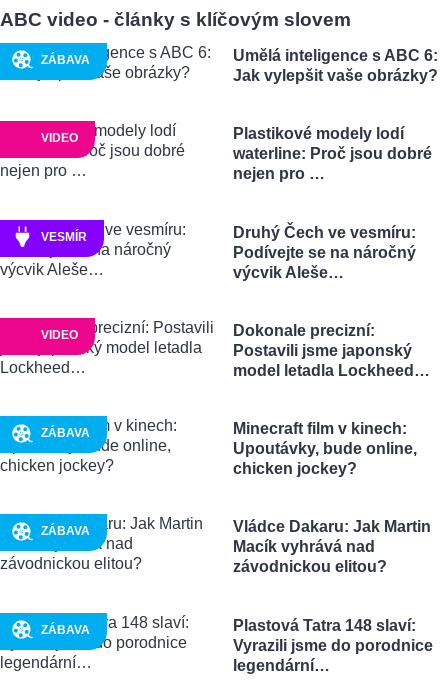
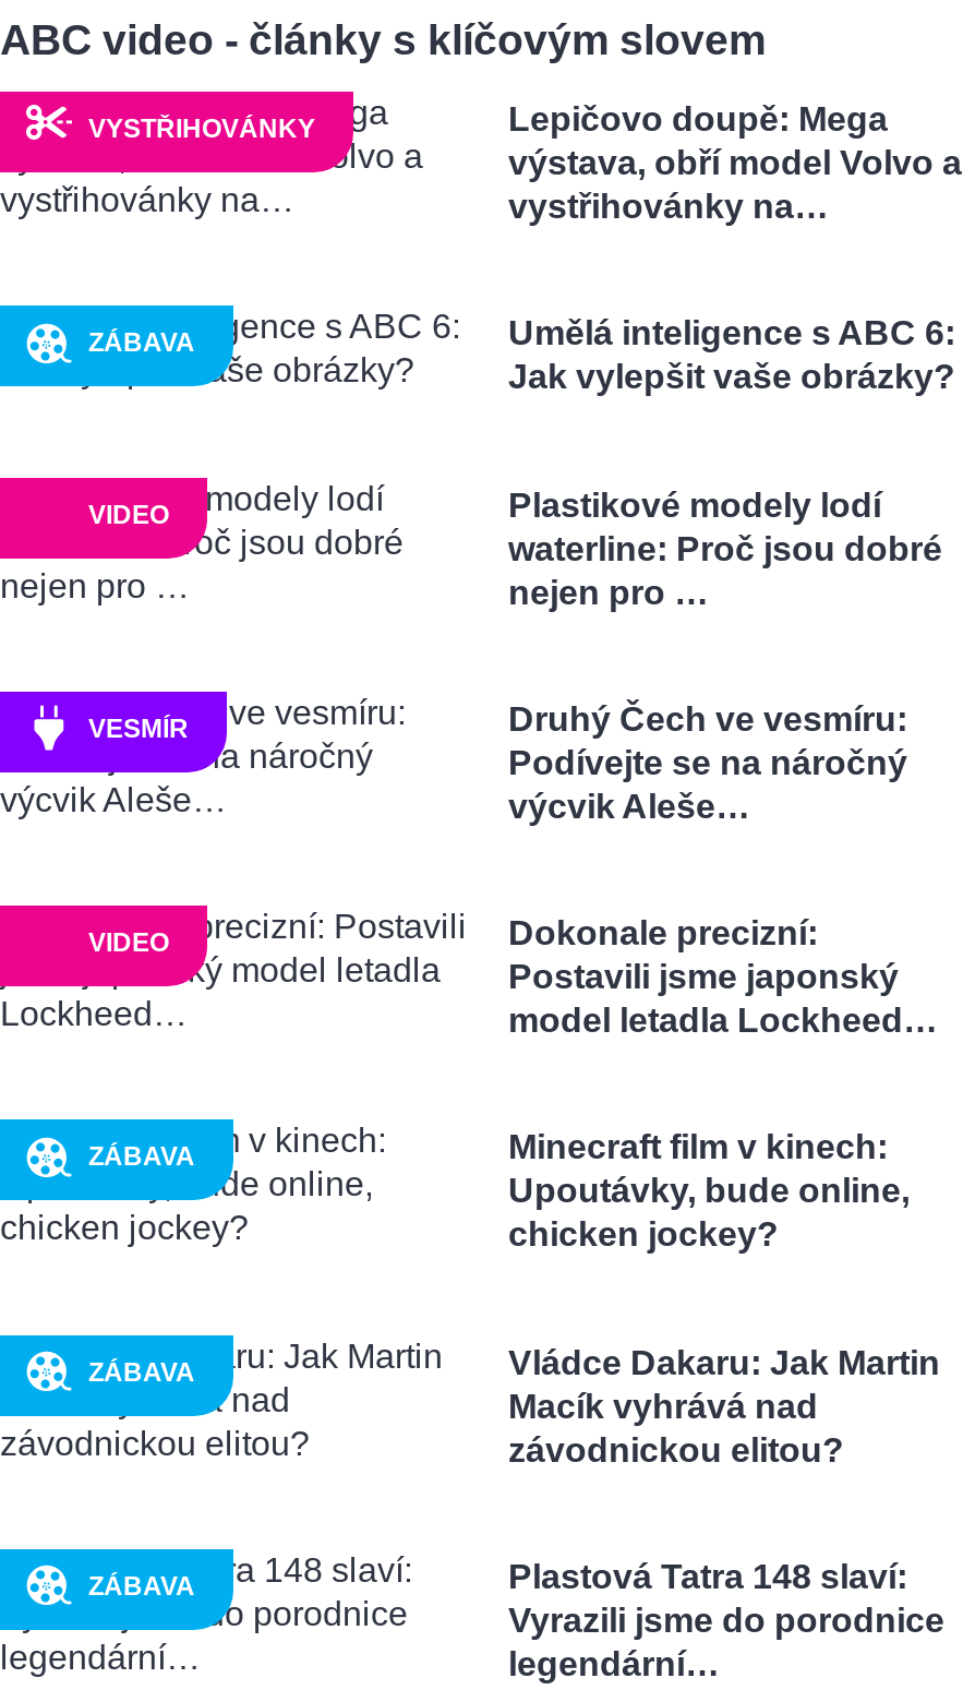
none -> [7,89,962,225] [image] | VYSTŘIHOVÁNKY | Lepičovo doupě: Mega | výstava, obří model Volvo a | vystřihovánky na…

